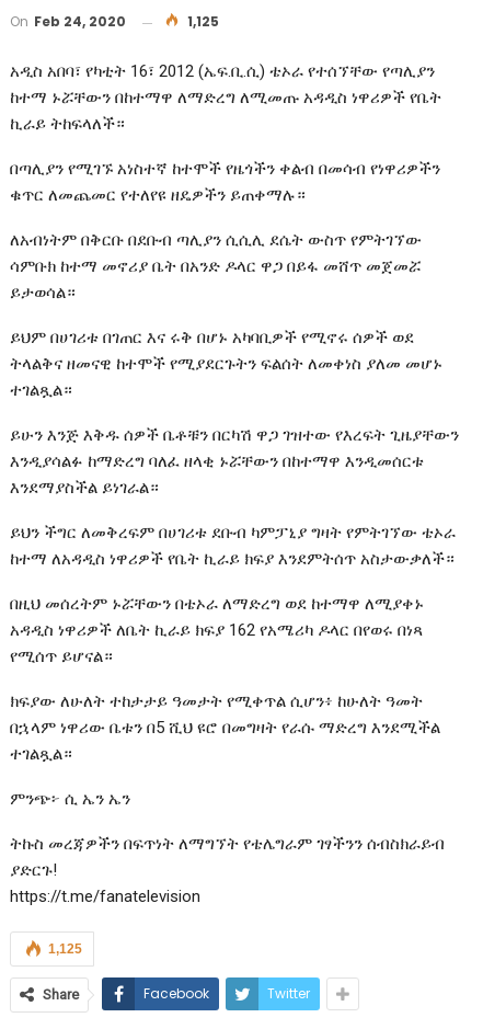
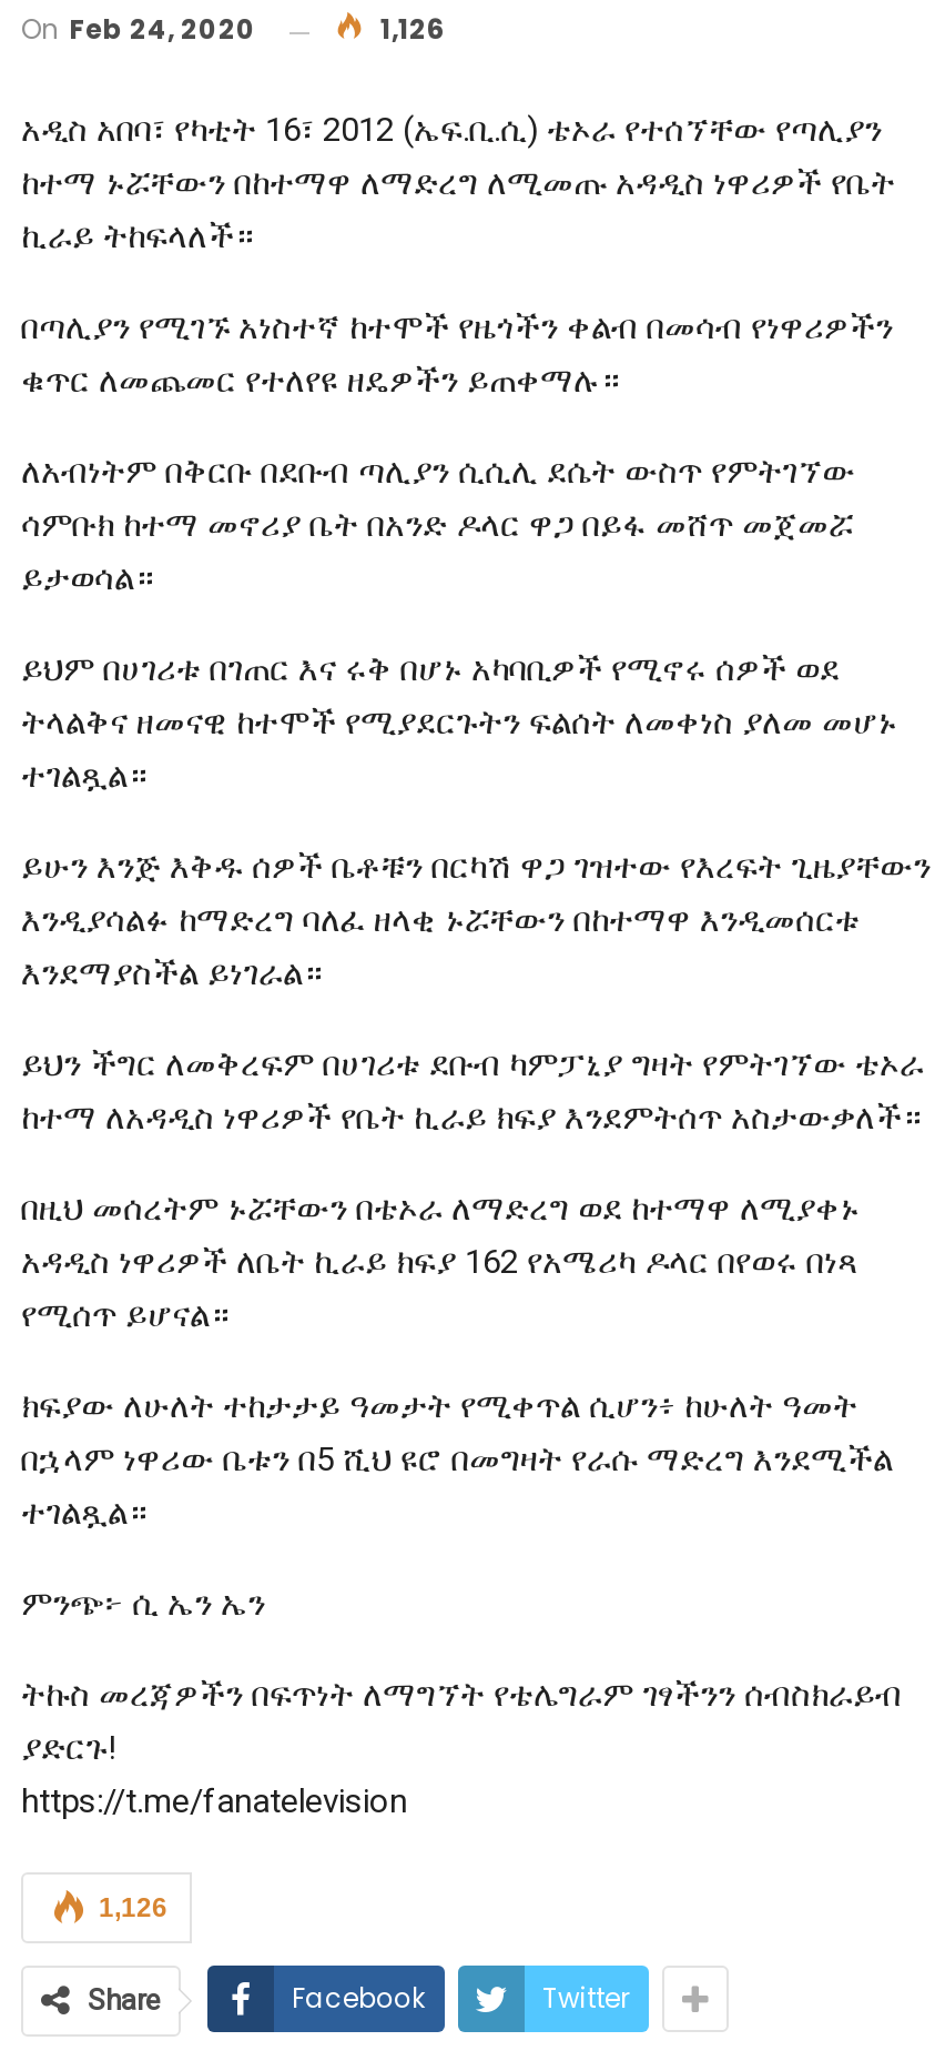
[187,12,219,31] 1,125 -> [380,11,445,49] 1,126
[48,942,82,957] 1,125 -> [99,1893,167,1924] 1,126

